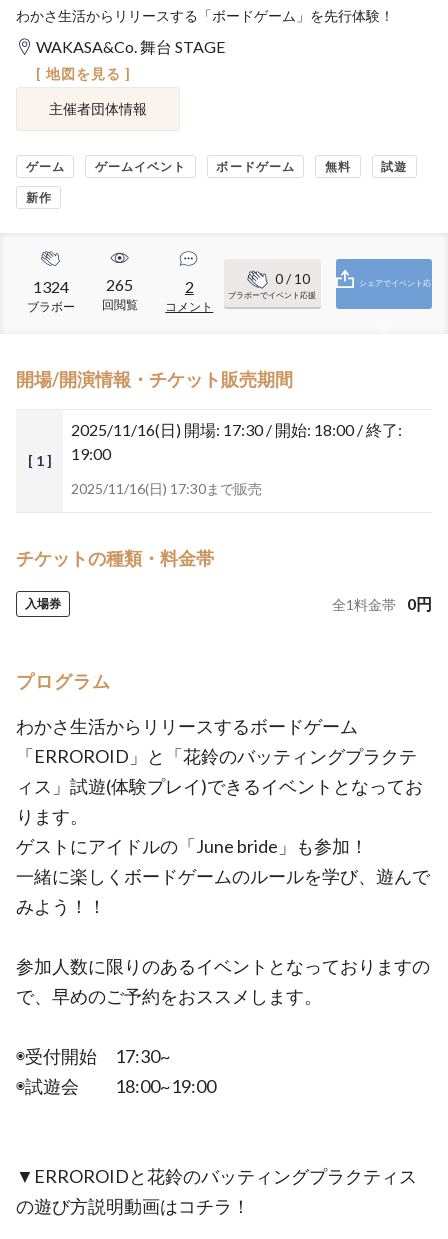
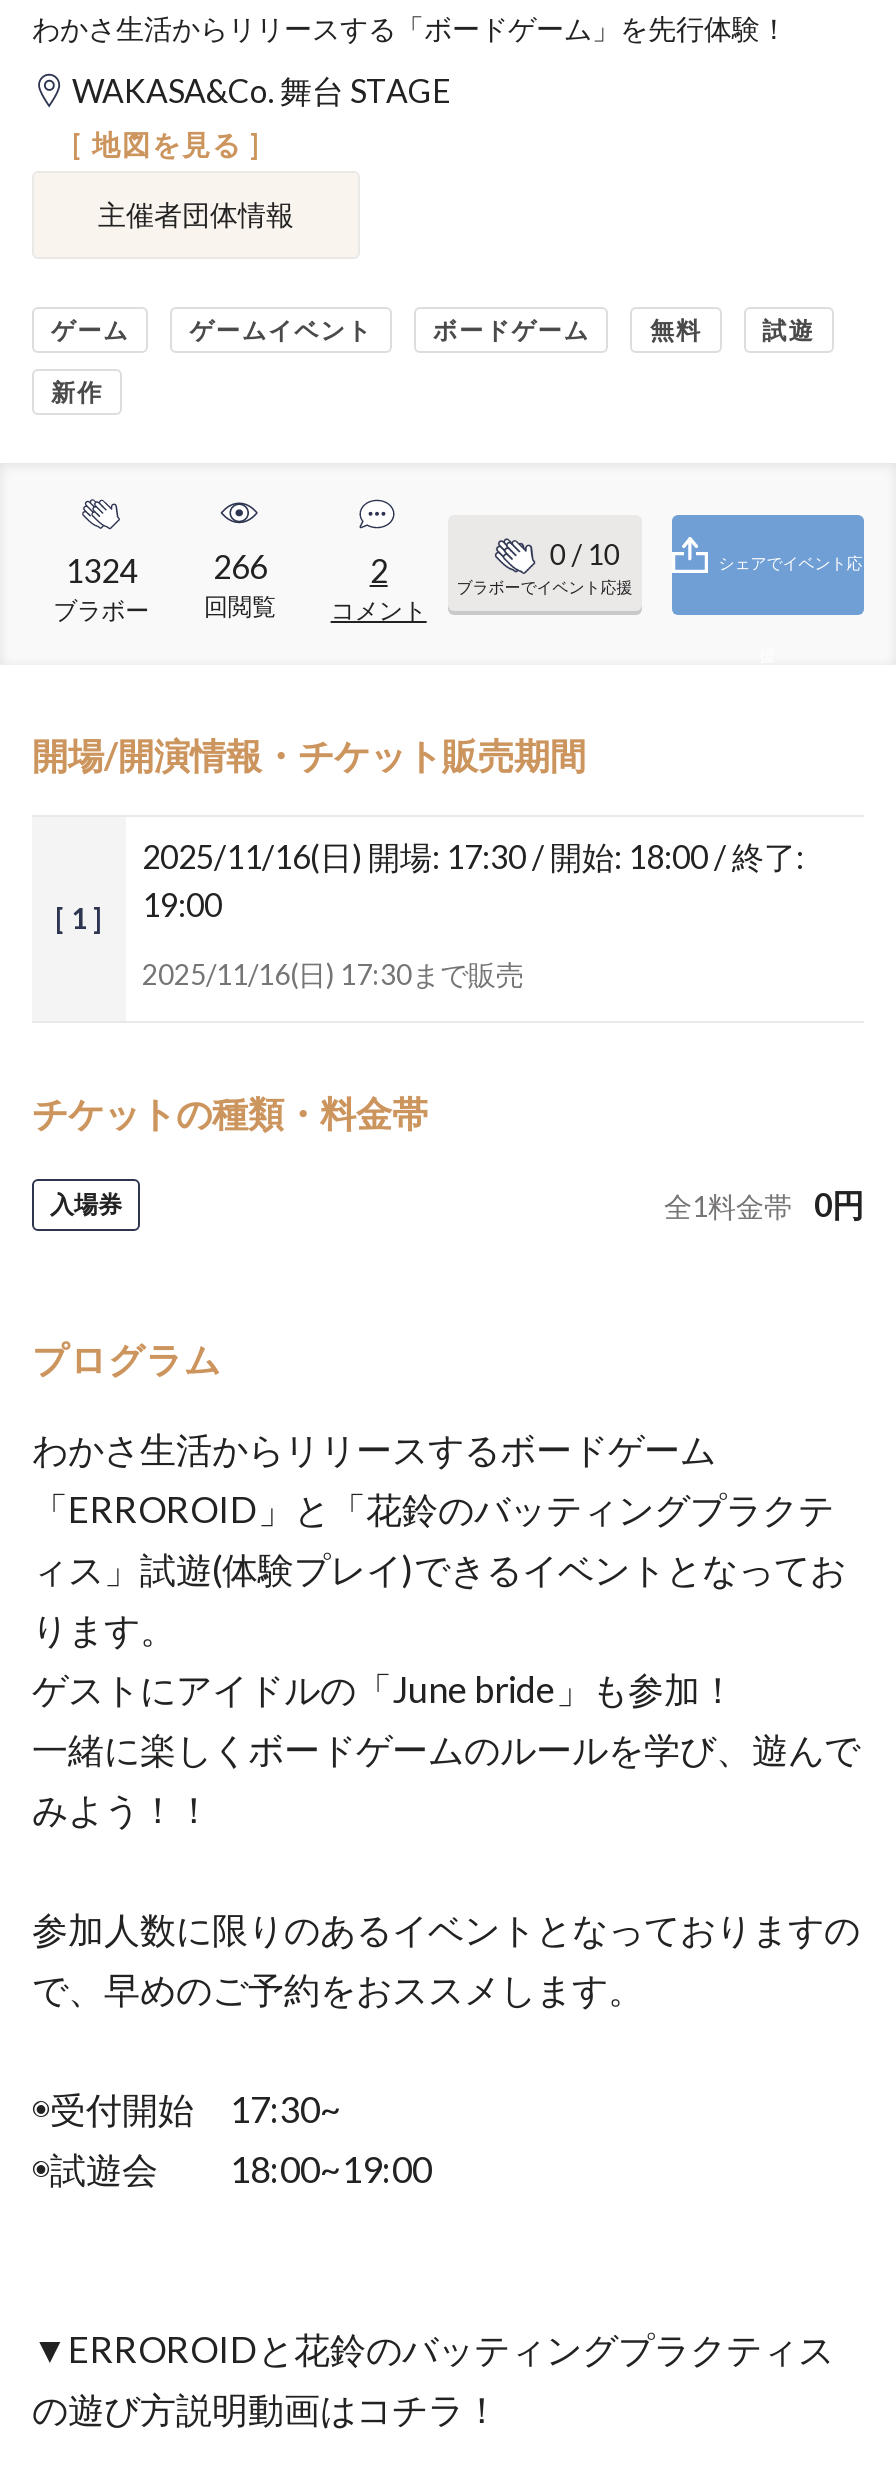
[33,275,133,295] 1324 265 -> [65,547,267,588] 1324 266

